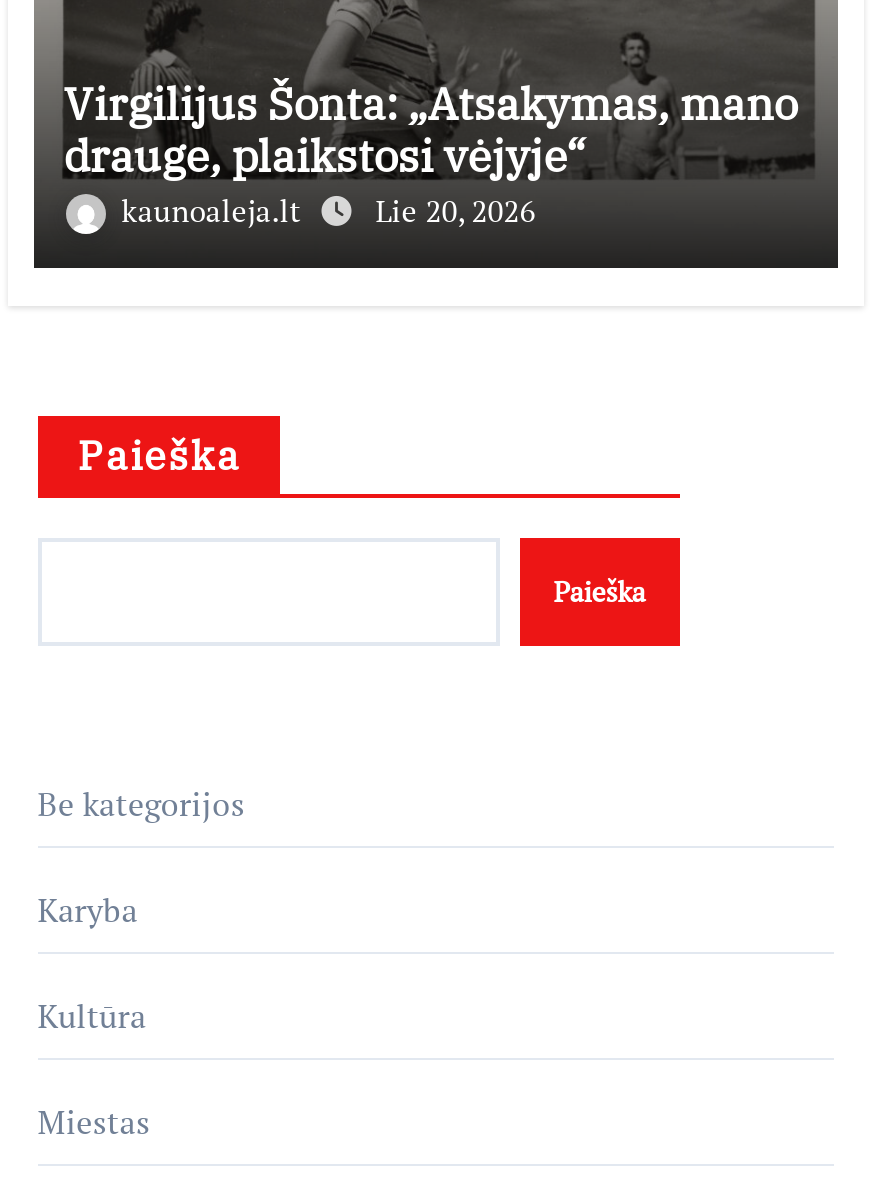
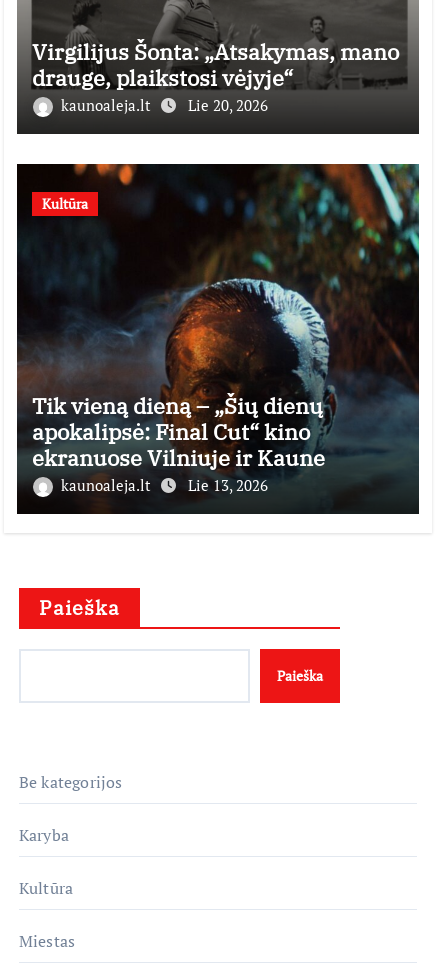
none -> [17,163,420,512] [image] | Kultūra
none -> [32,391,325,495] Tik vieną dieną – „Šių dienų | apokalipsė: Final Cut“ kino | ekranuose Vilniuje ir Kaune | kaunoaleja.lt | Lie 13, 2026

